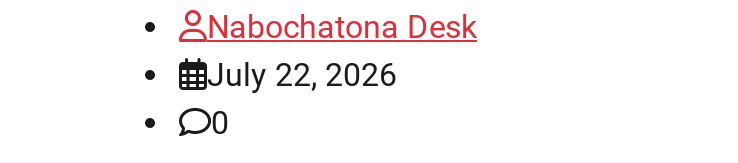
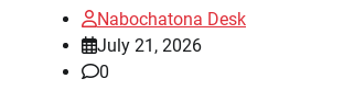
[207,57,397,95] July 22, 2026 -> [97,36,202,56] July 21, 2026

